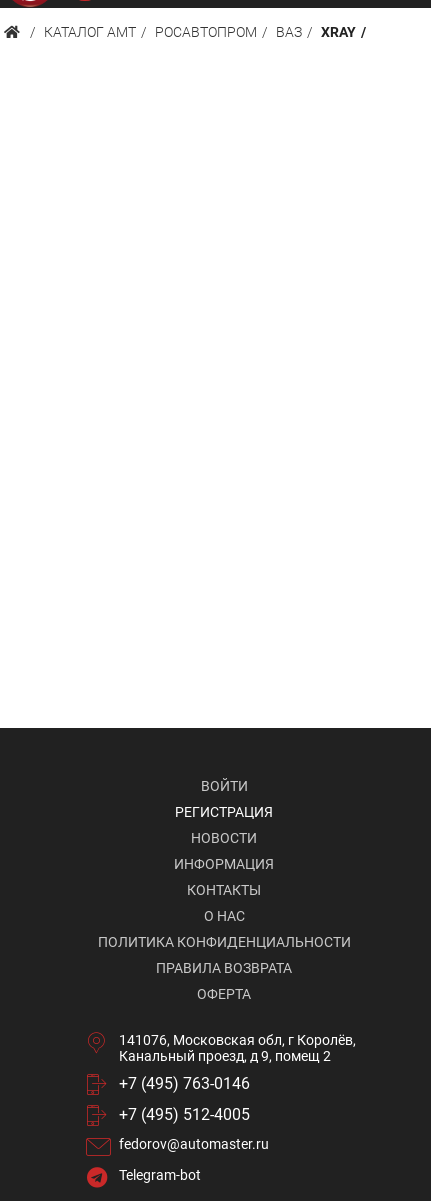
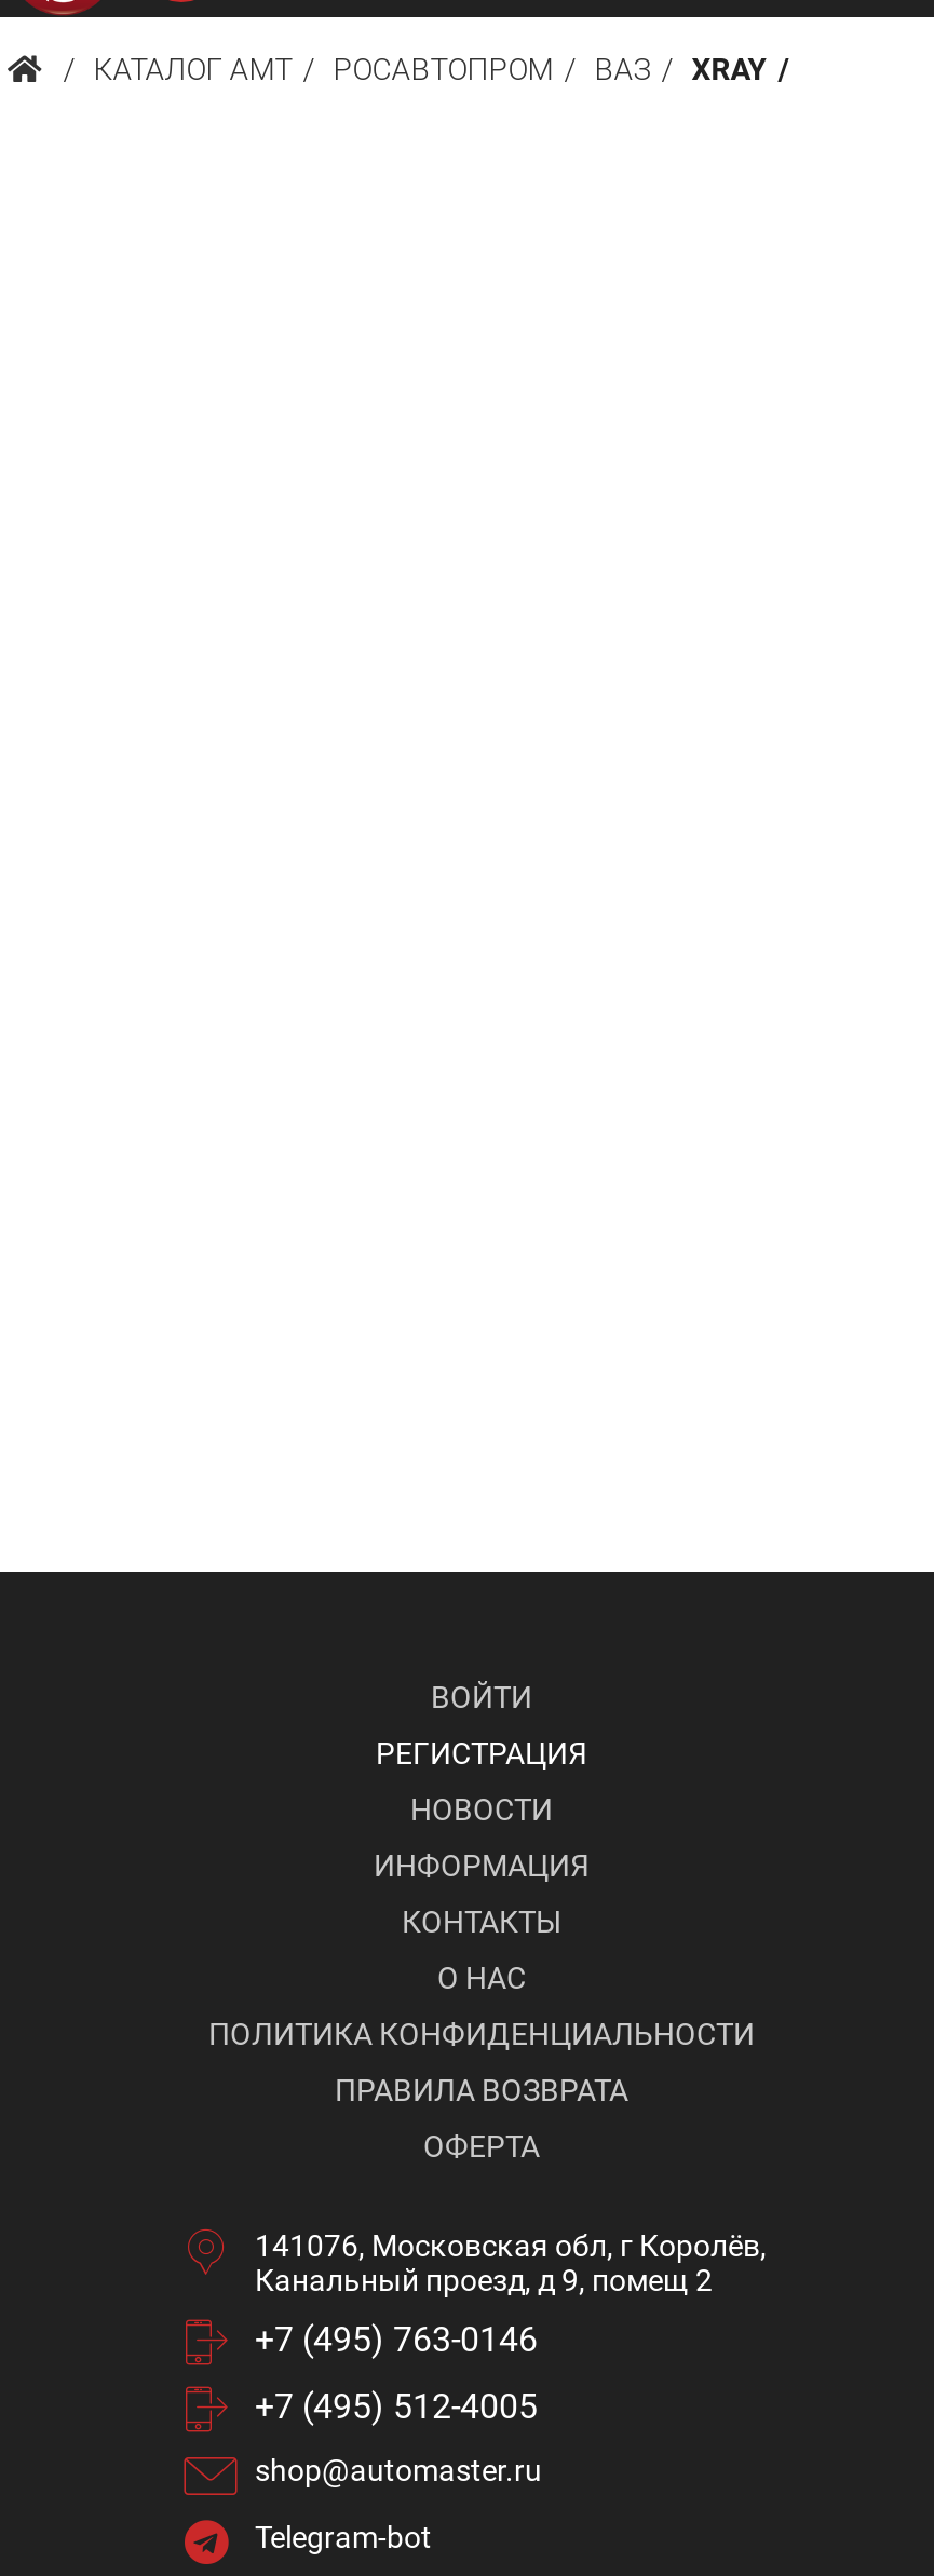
[119,1136,269,1152] fedorov@automaster.ru -> [255,2453,542,2487] shop@automaster.ru

